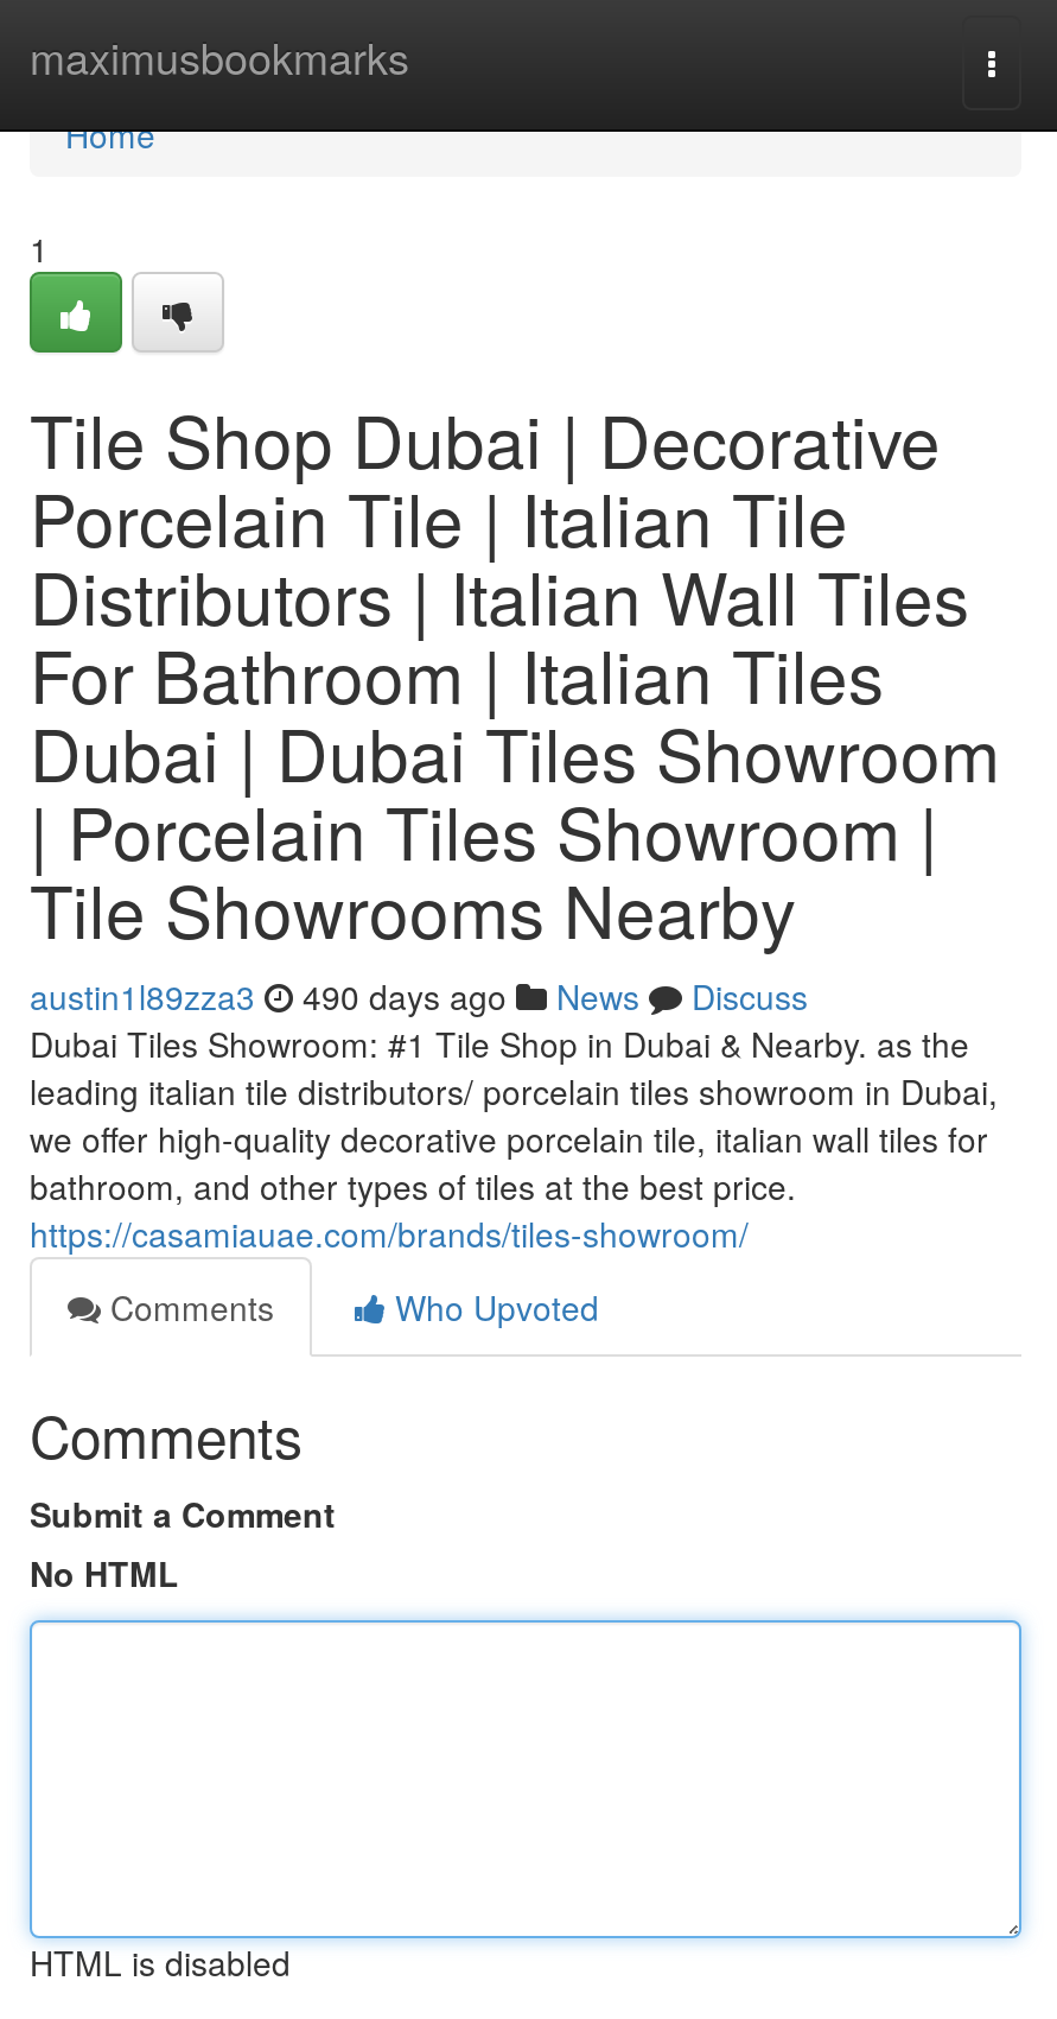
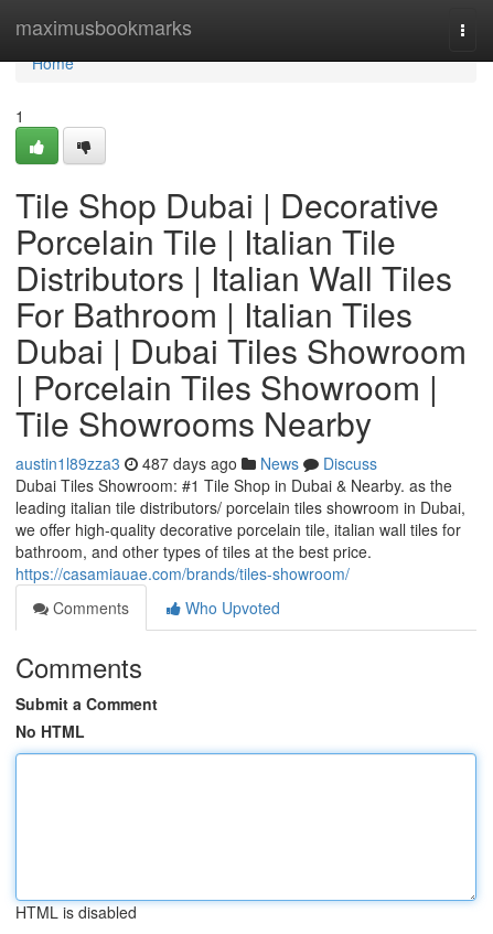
[30,972,808,1020] austin1l89zza3 490 days ago News Discuss -> [15,452,377,474] austin1l89zza3 487 days ago News Discuss

